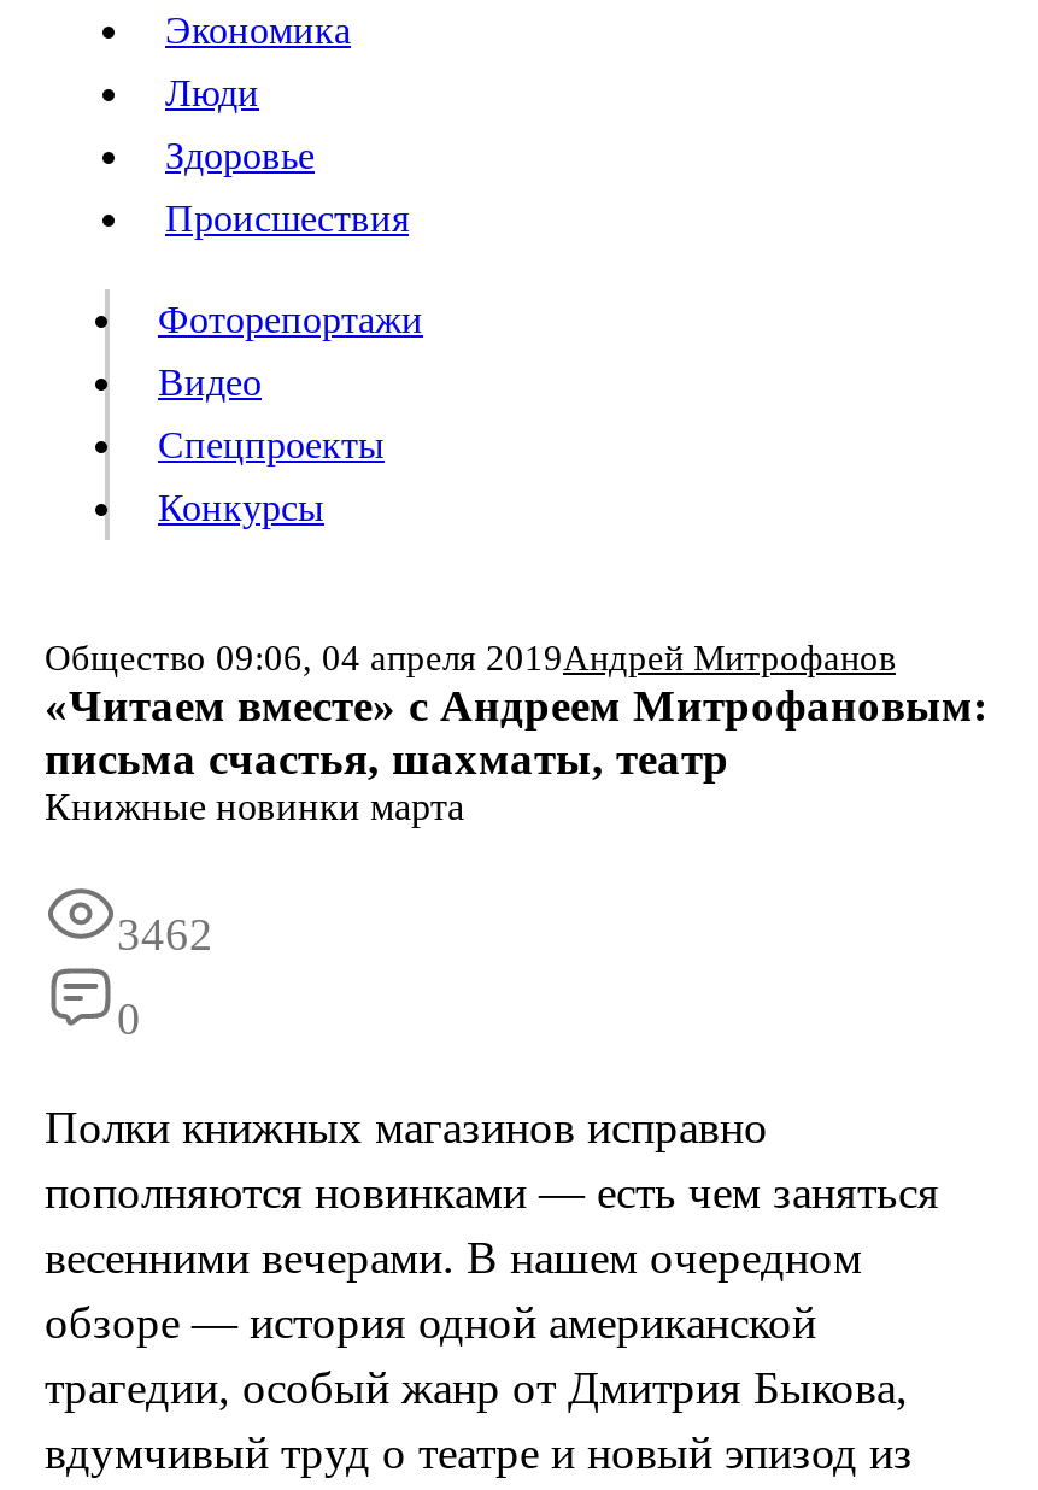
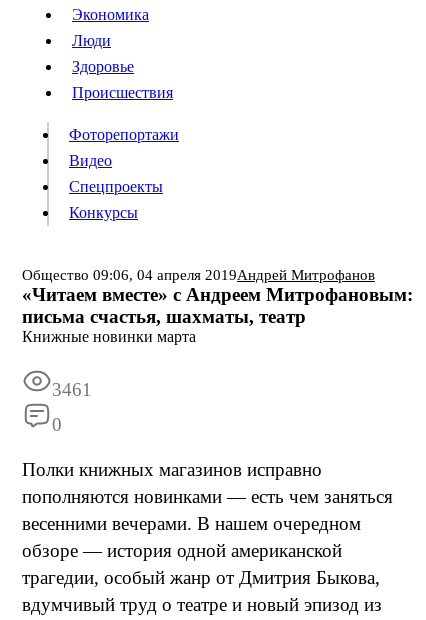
[117,910,213,960] 3462 -> [52,379,92,400] 3461

